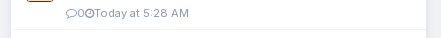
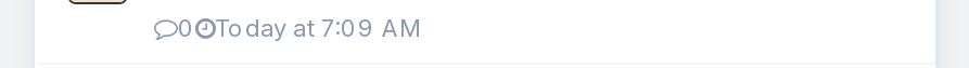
[77,6,189,20] 0 Today at 5:28 AM -> [178,13,421,43] 0 Today at 7:09 AM

